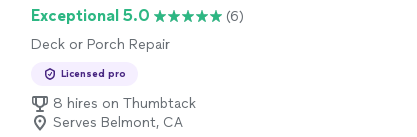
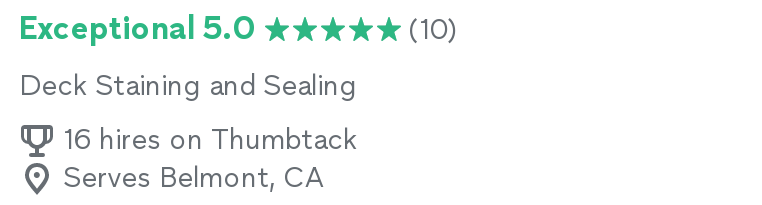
[31,8,244,112] (6) | Deck or Porch Repair | Licensed pro | 8 hires on Thumbtack -> [19,12,457,157] (10) | Deck Staining and Sealing | 16 hires on Thumbtack

